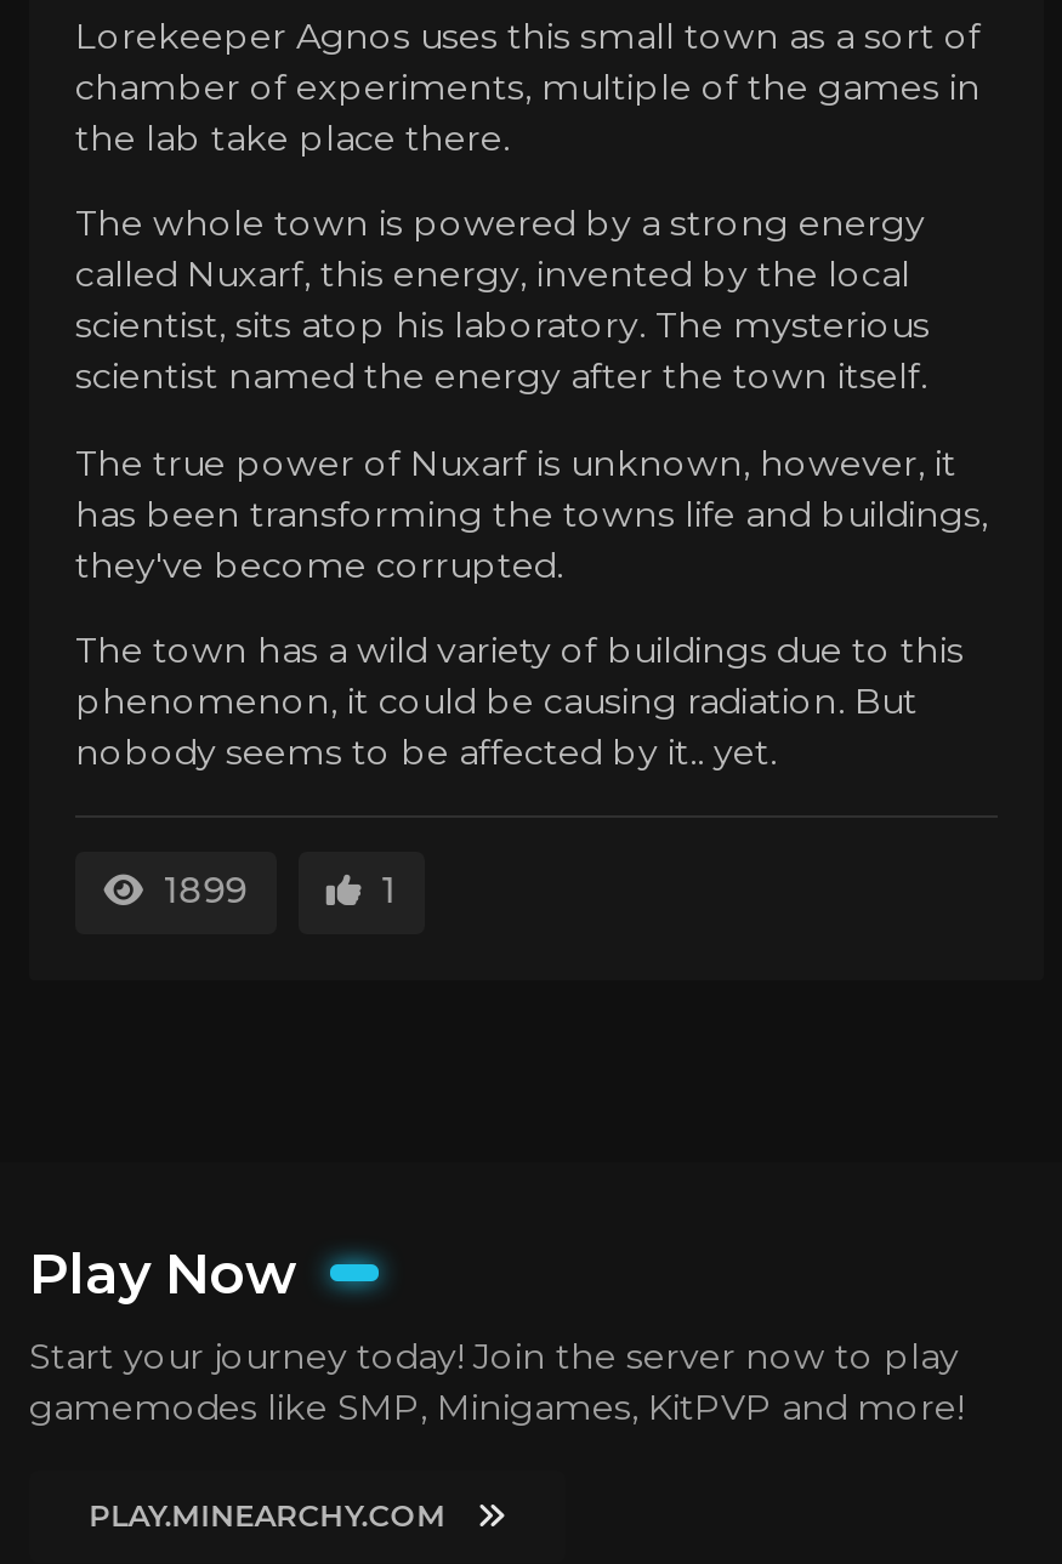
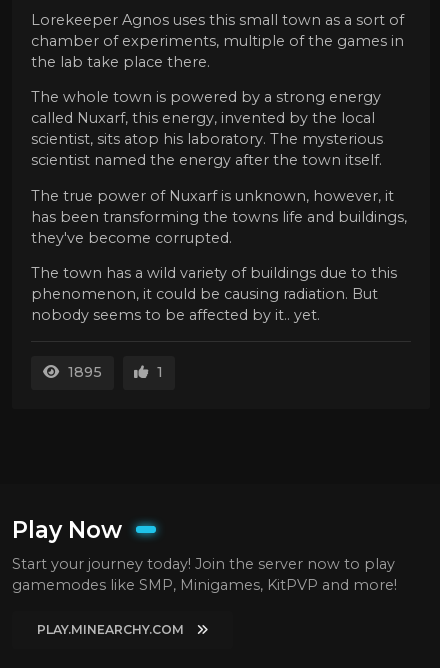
[155,869,247,913] 1899 -> [64,363,102,381] 1895

